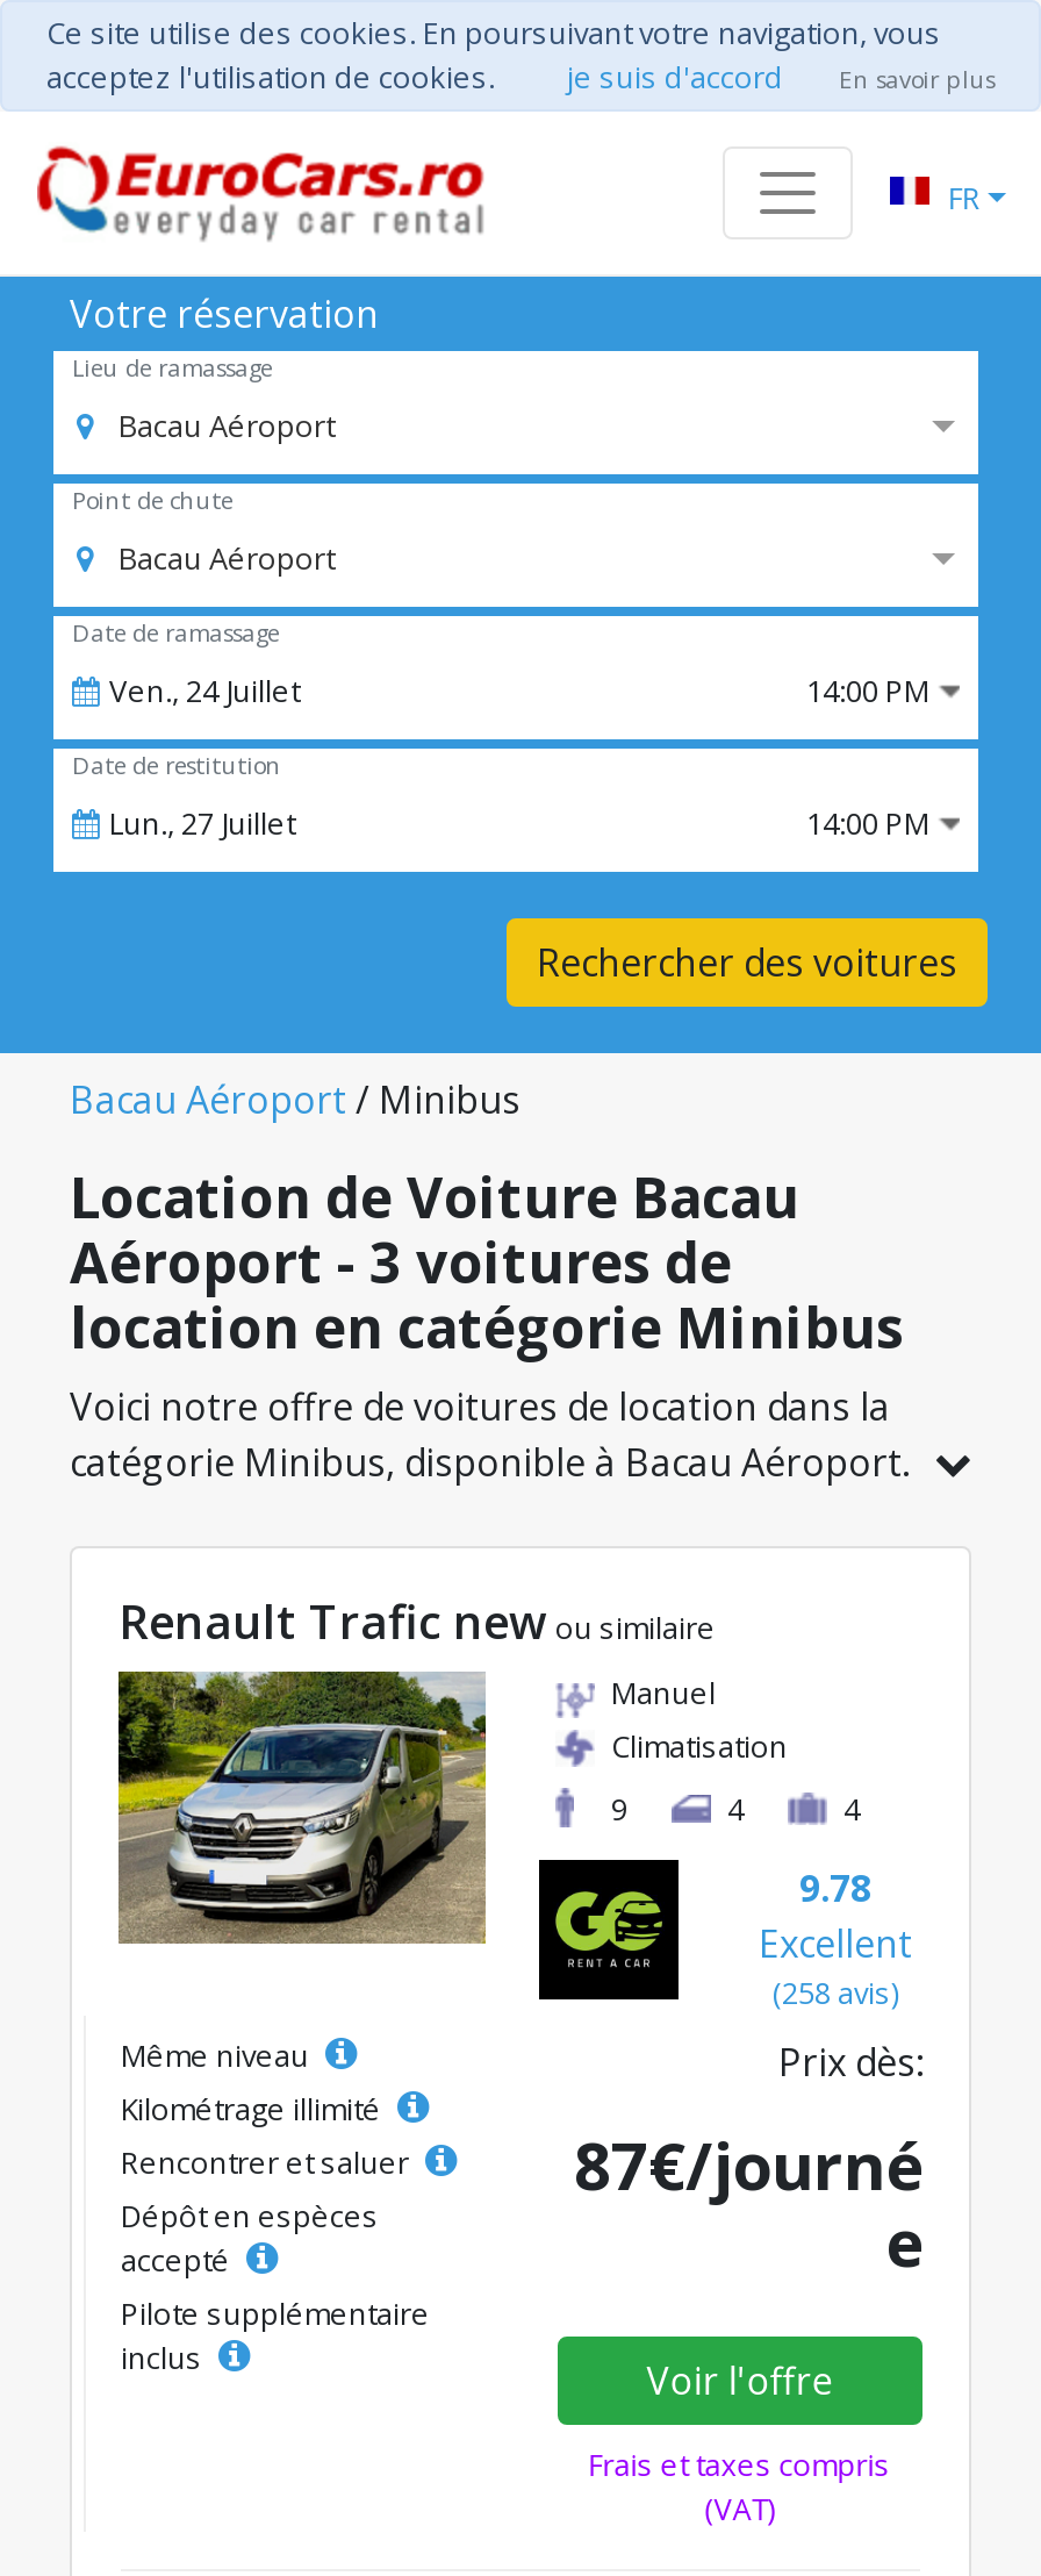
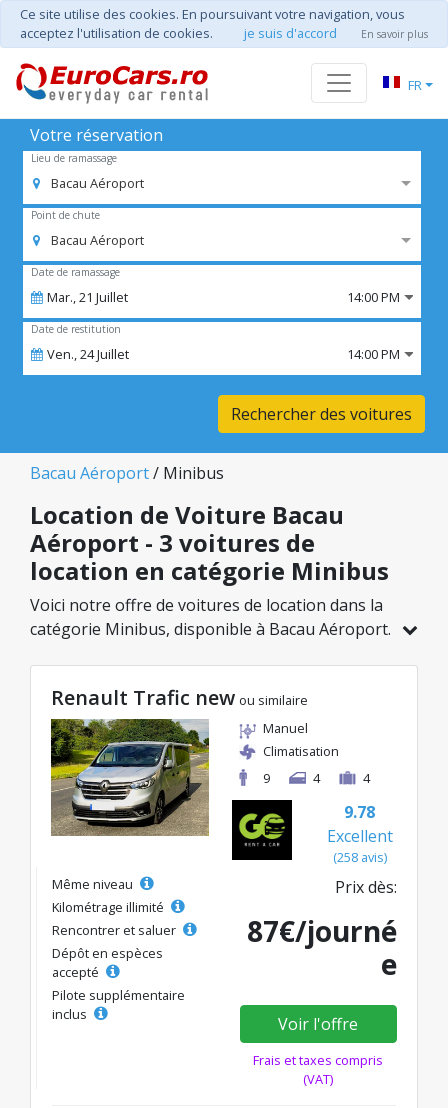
[109,670,300,711] Ven., 24 Juillet -> [47,288,128,306] Mar., 21 Juillet
[109,802,295,844] Lun., 27 Juillet -> [47,345,129,363] Ven., 24 Juillet

